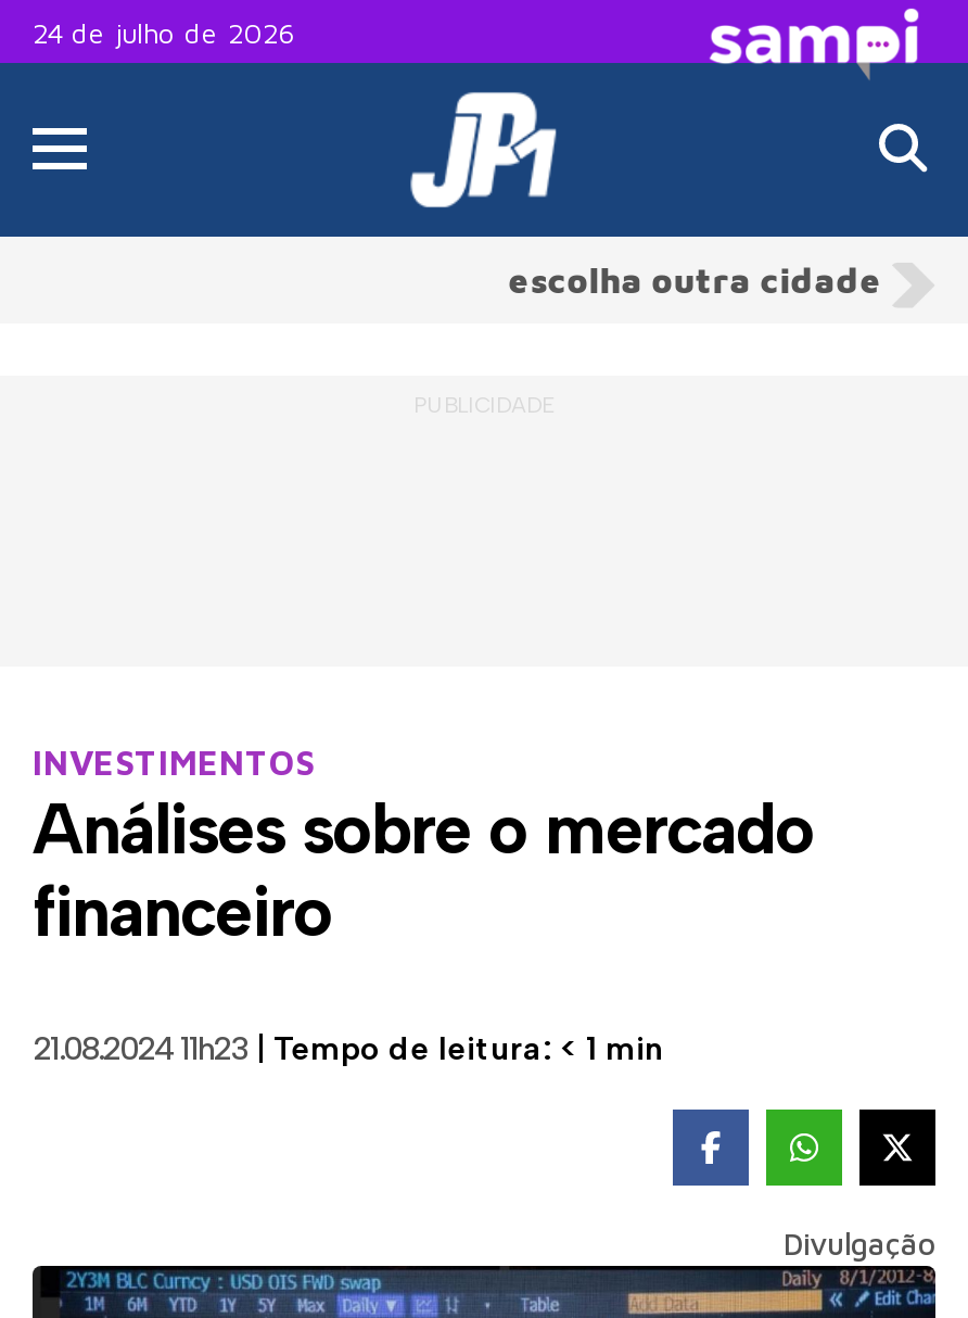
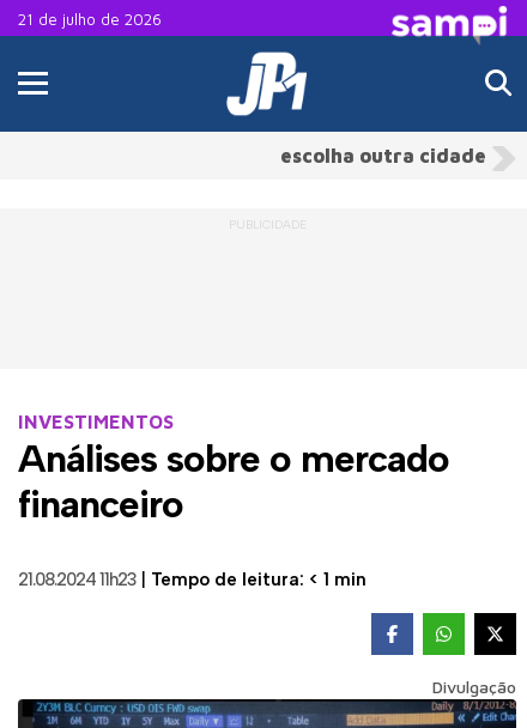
[33,15,295,50] 24 de julho de 2026 -> [18,10,162,29] 21 de julho de 2026

